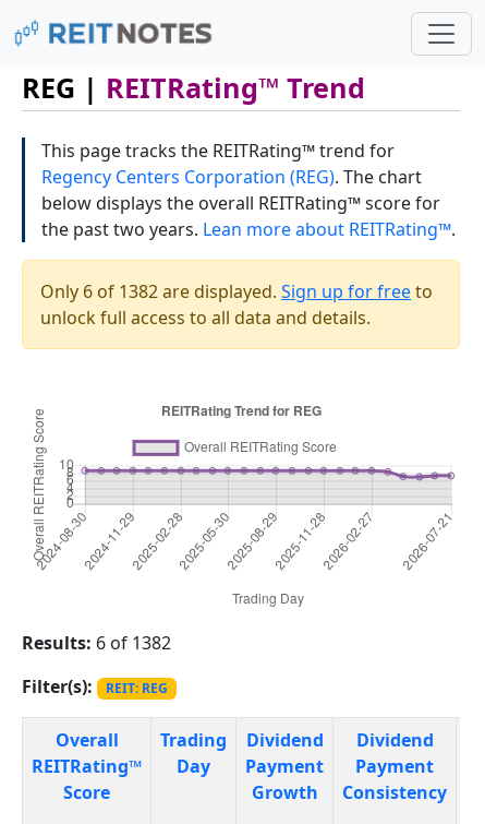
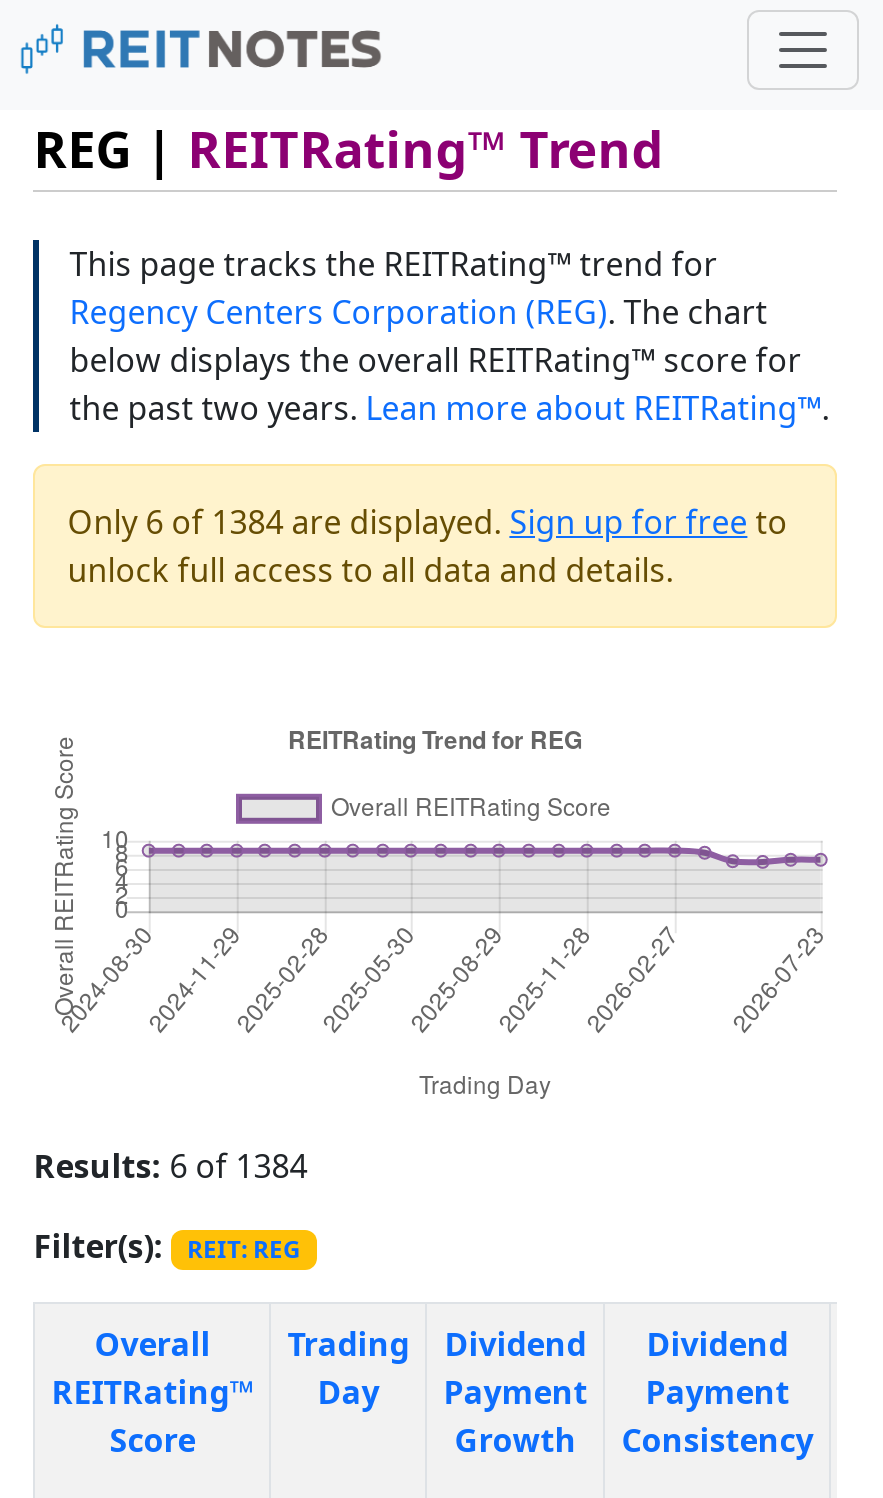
[41,280,433,304] Only 6 of 1382 are displayed. Sign up for free to -> [67,500,787,544] Only 6 of 1384 are displayed. Sign up for free to
[22,631,171,655] Results: 6 of 1382 -> [33,1144,307,1188] Results: 6 of 1384

